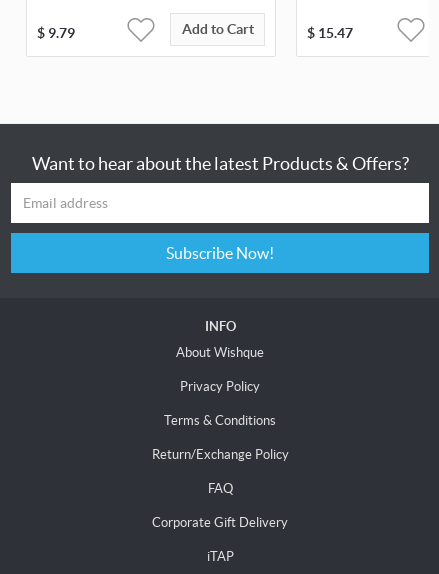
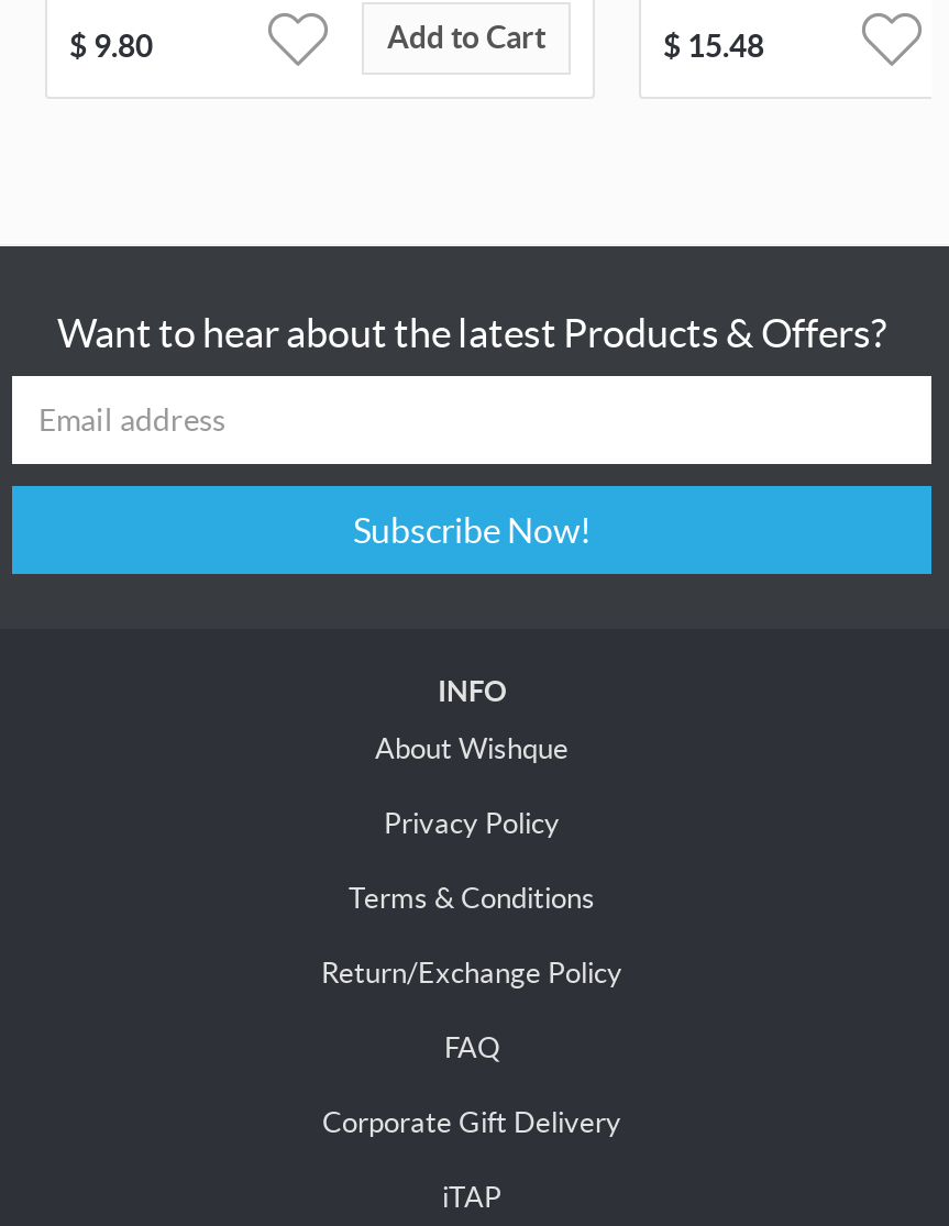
[37,25,75,41] $ 9.79 -> [69,29,153,64] $ 9.80
[307,25,353,41] $ 15.47 -> [663,29,764,64] $ 15.48

